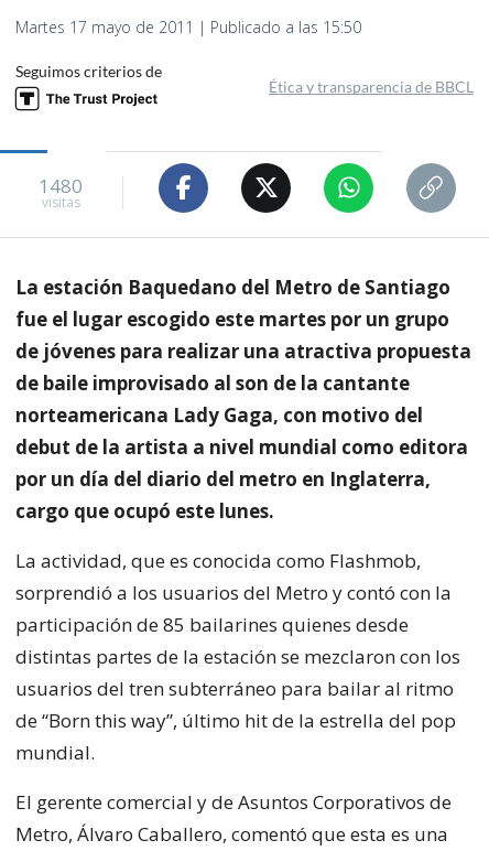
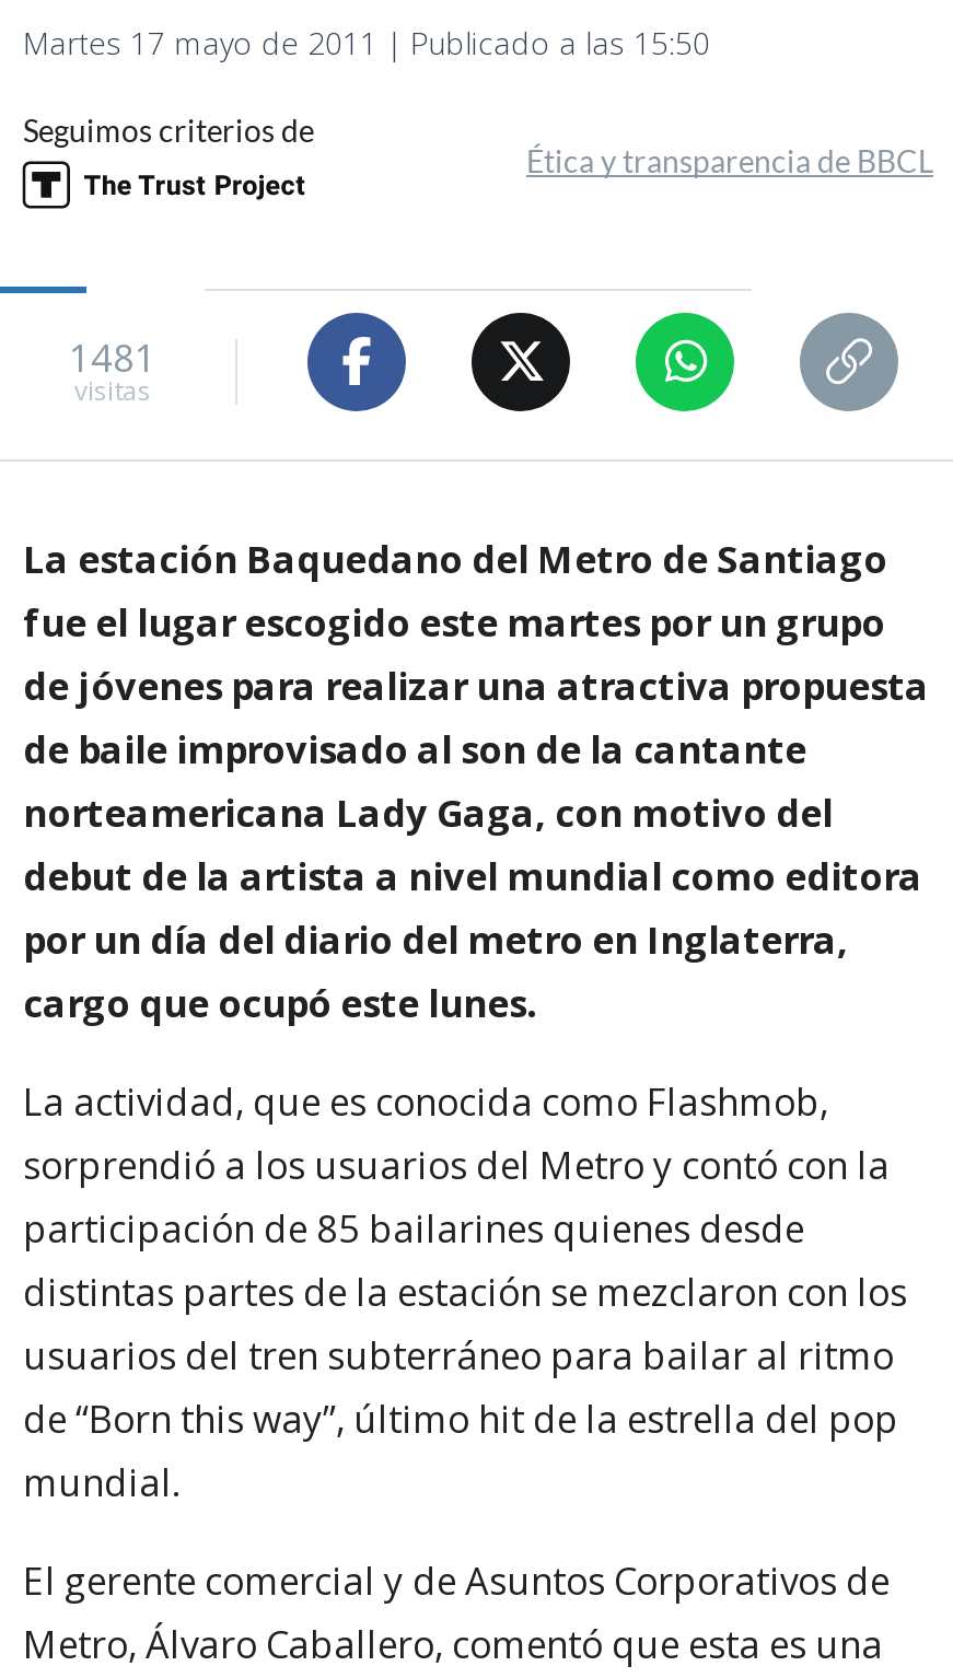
[39,173,83,199] 1480 -> [69,333,156,384] 1481

